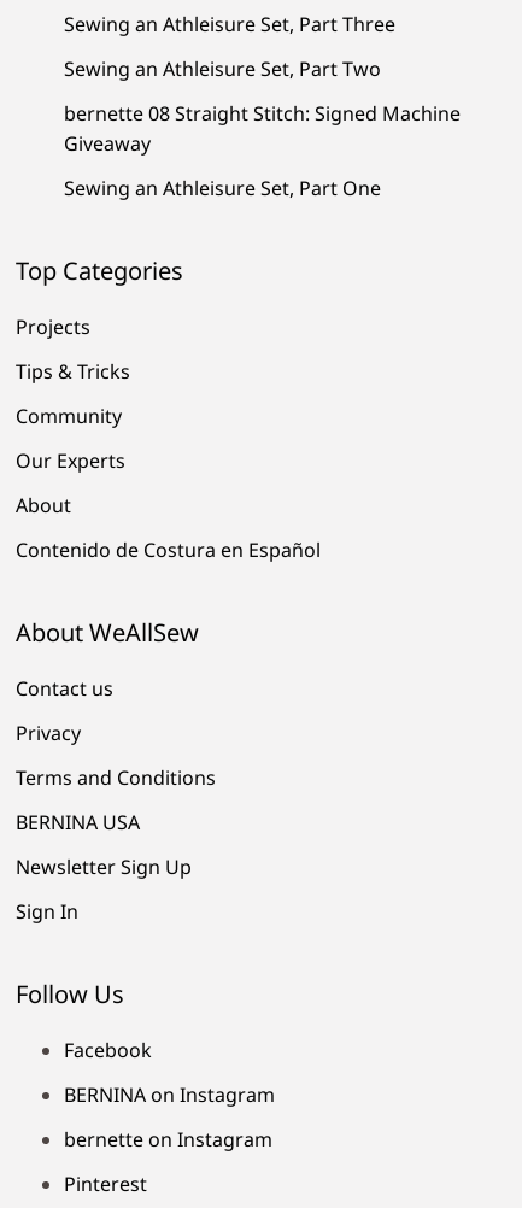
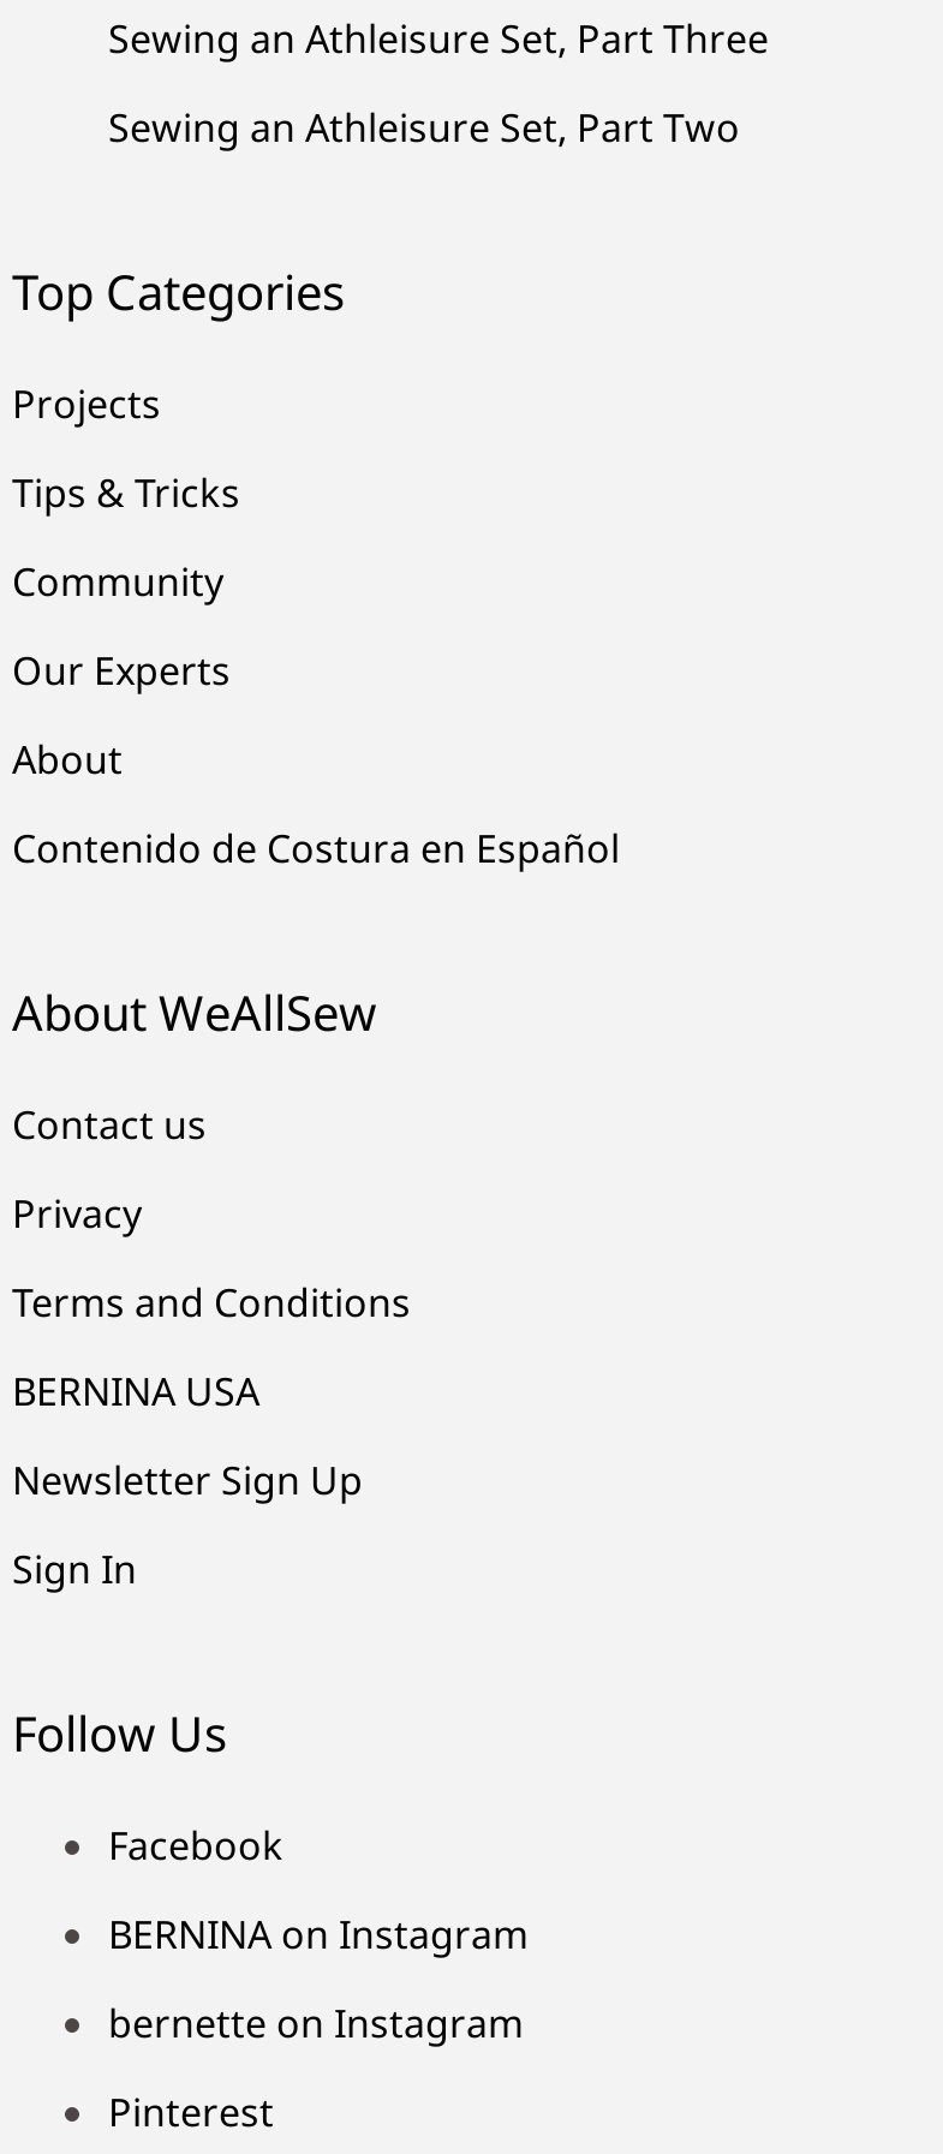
[64,100,461,201] bernette 08 Straight Stitch: Signed Machine | Giveaway | Sewing an Athleisure Set, Part One -> none

